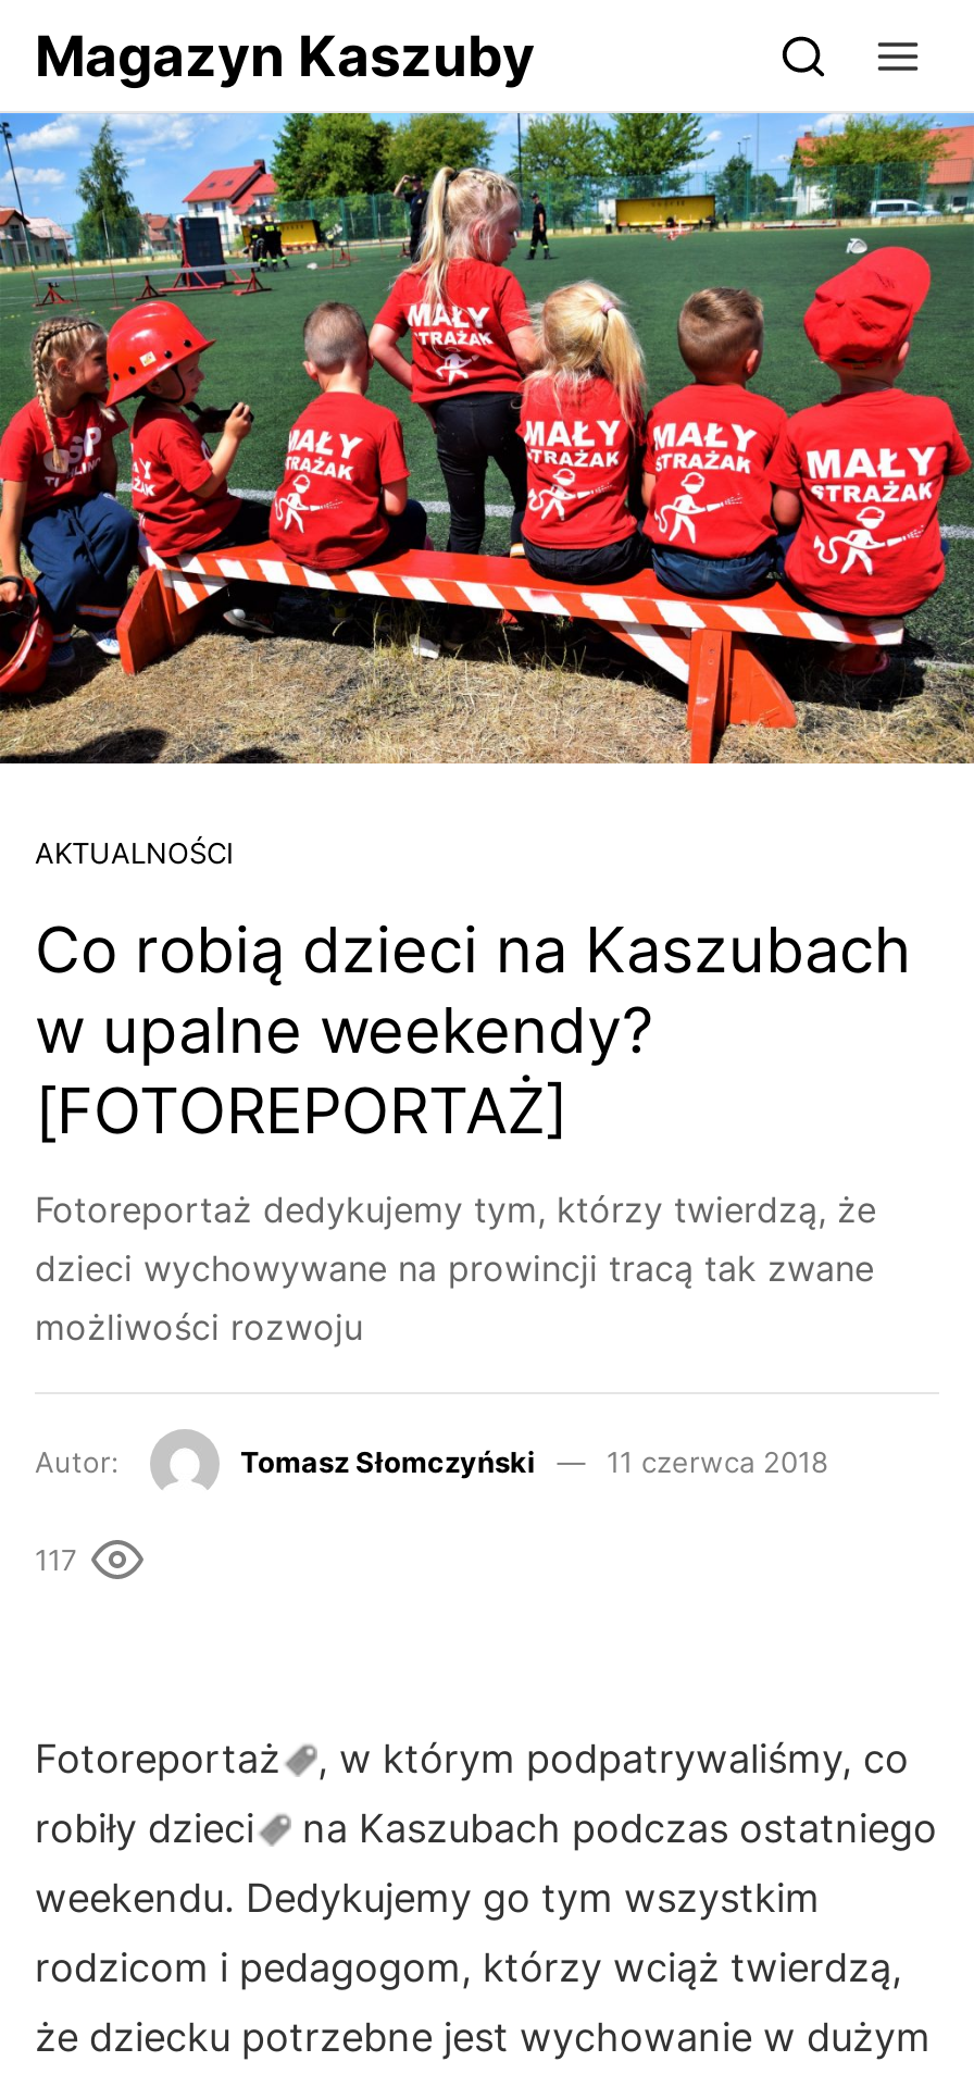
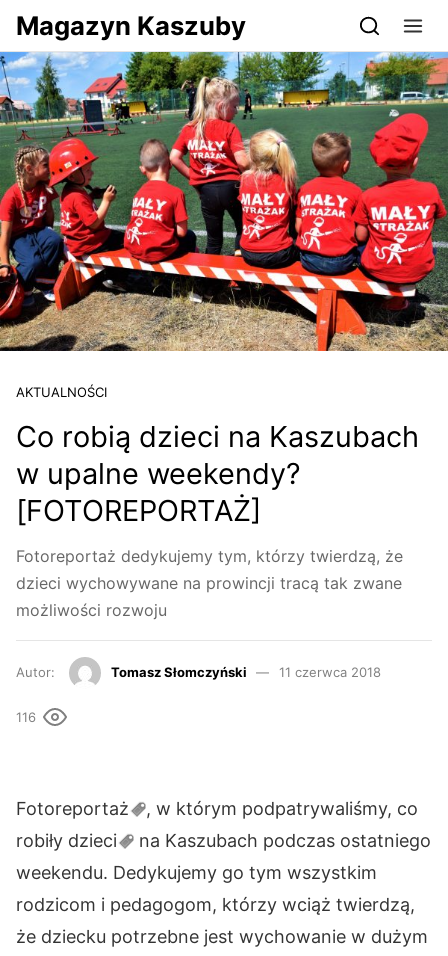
[35,1542,76,1577] 117 -> [16,709,36,725] 116

